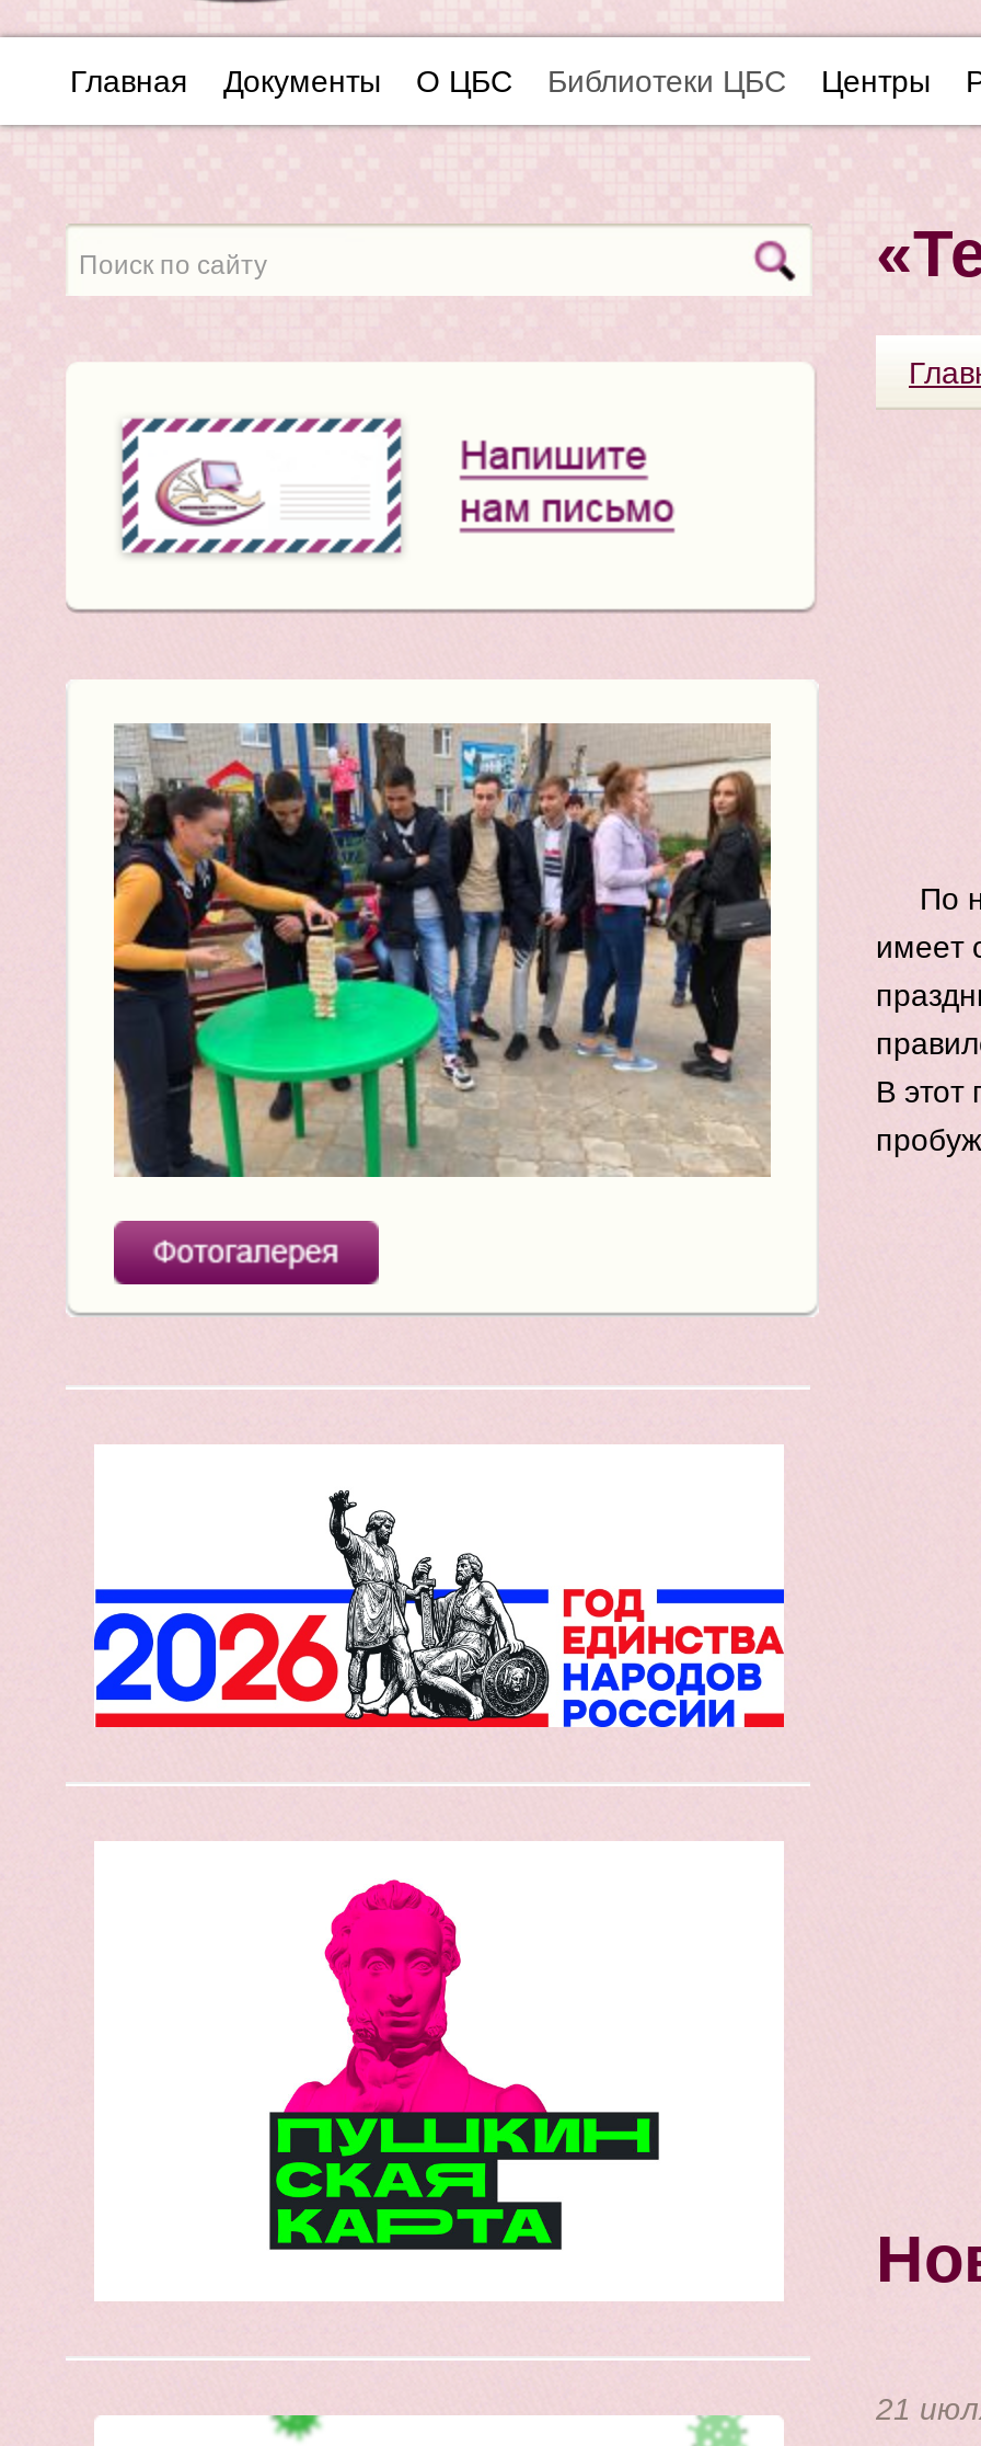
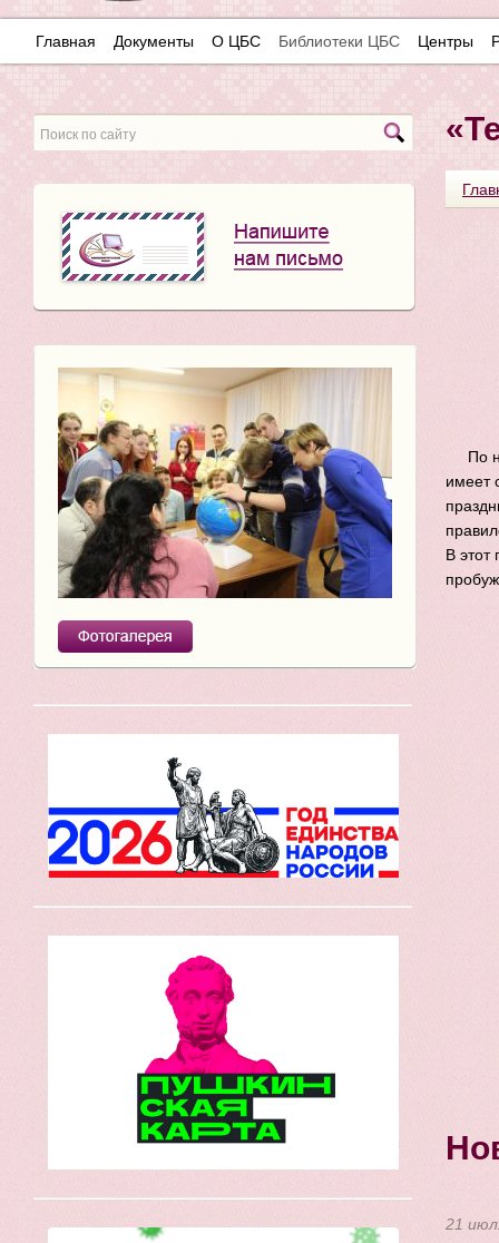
[112,721,773,1179] [image] -> [57,368,393,599] [image]

